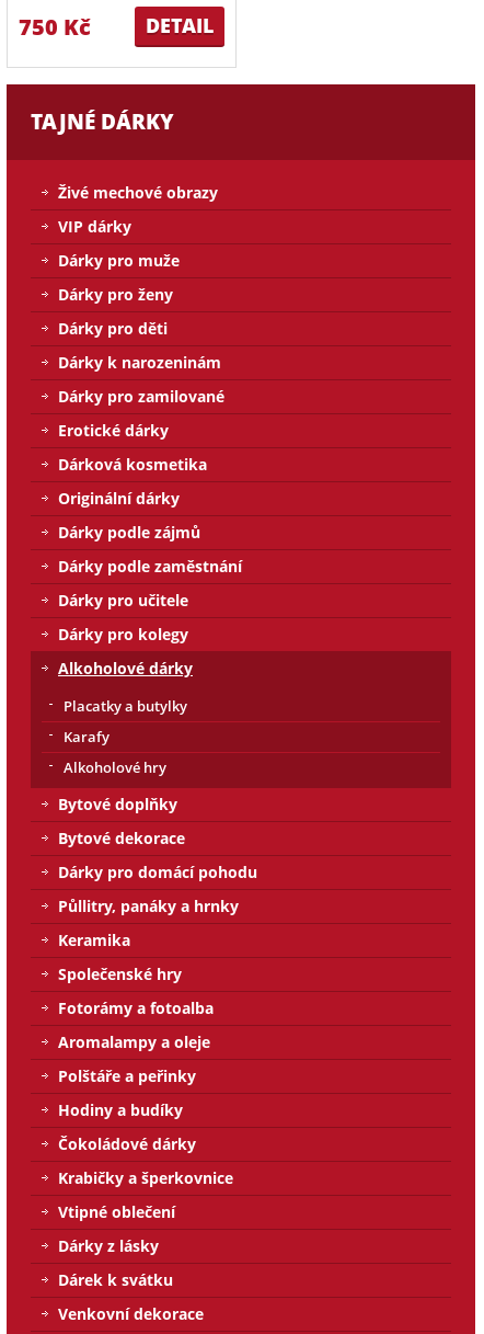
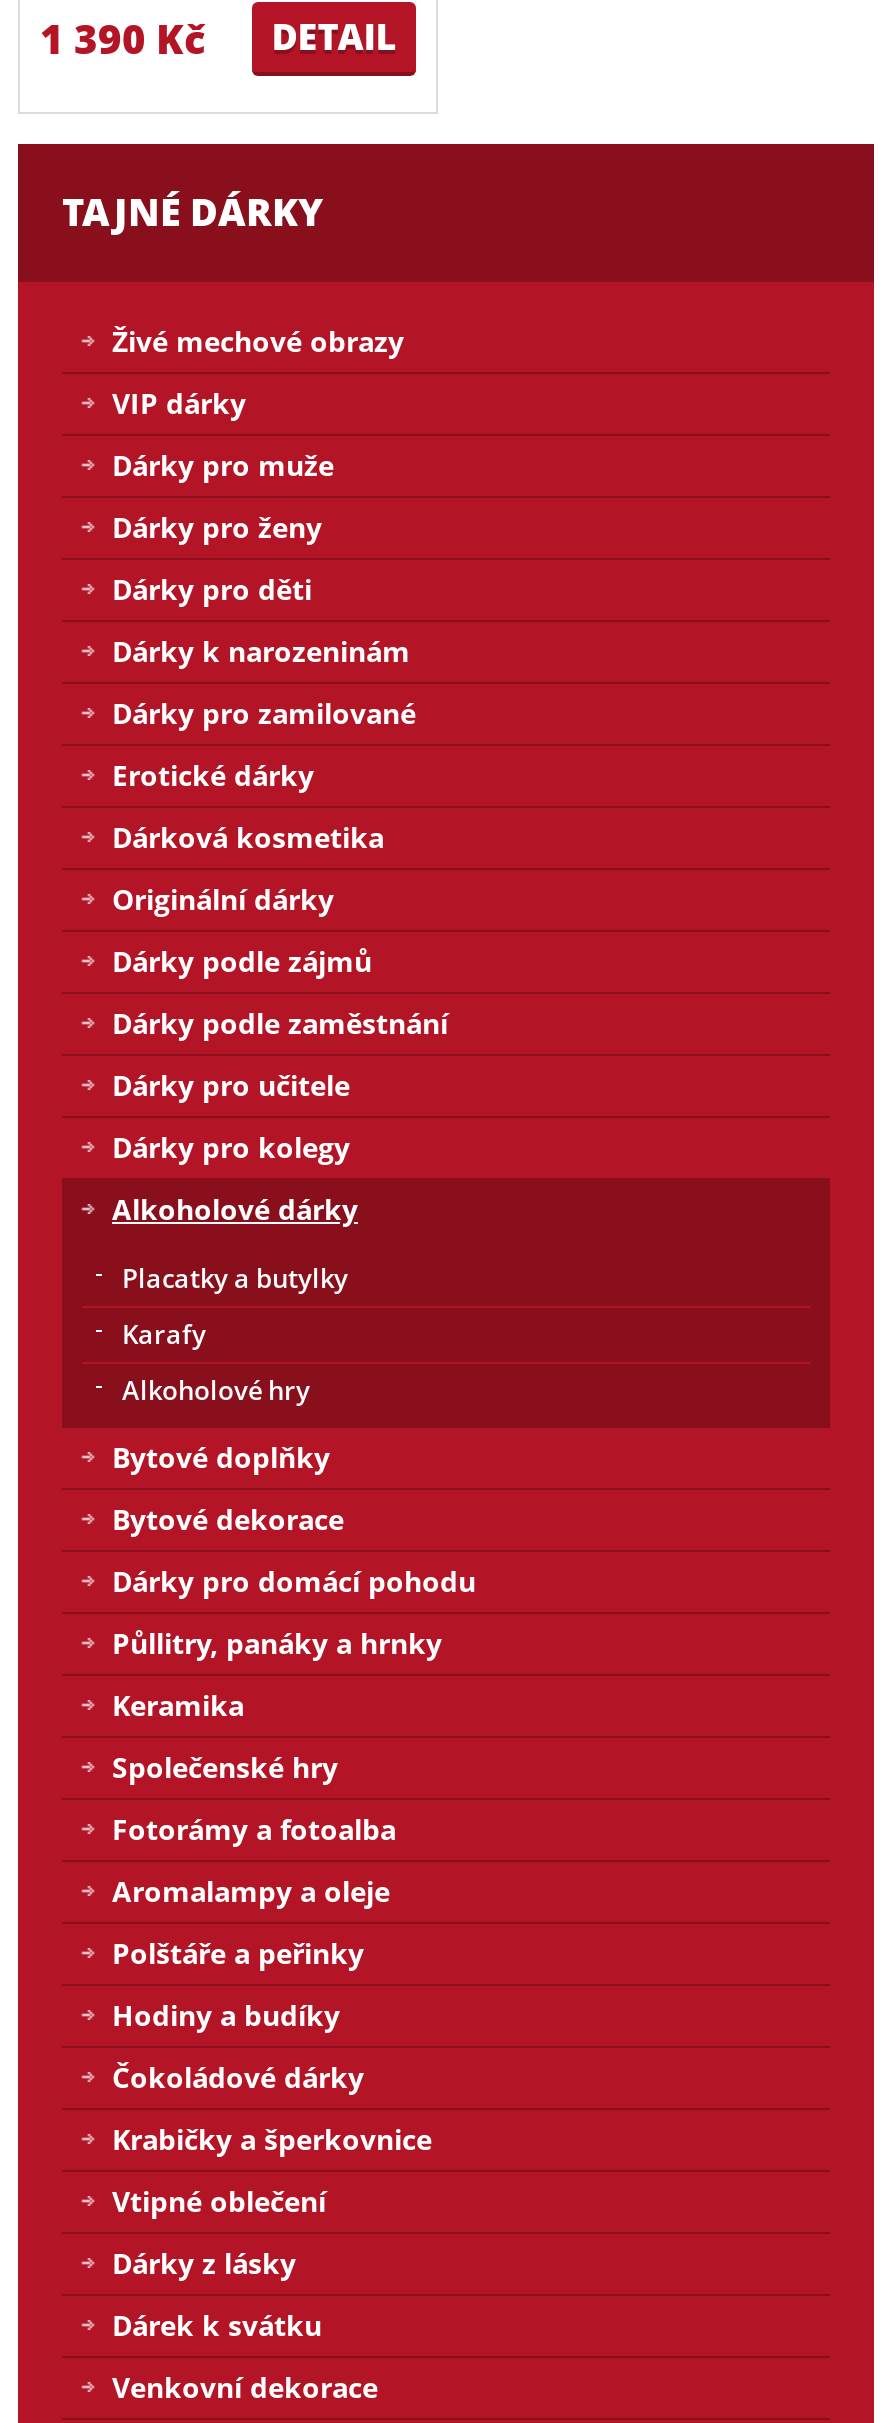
[19,12,91,42] 750 Kč -> [40,12,206,66] 1 390 Kč

